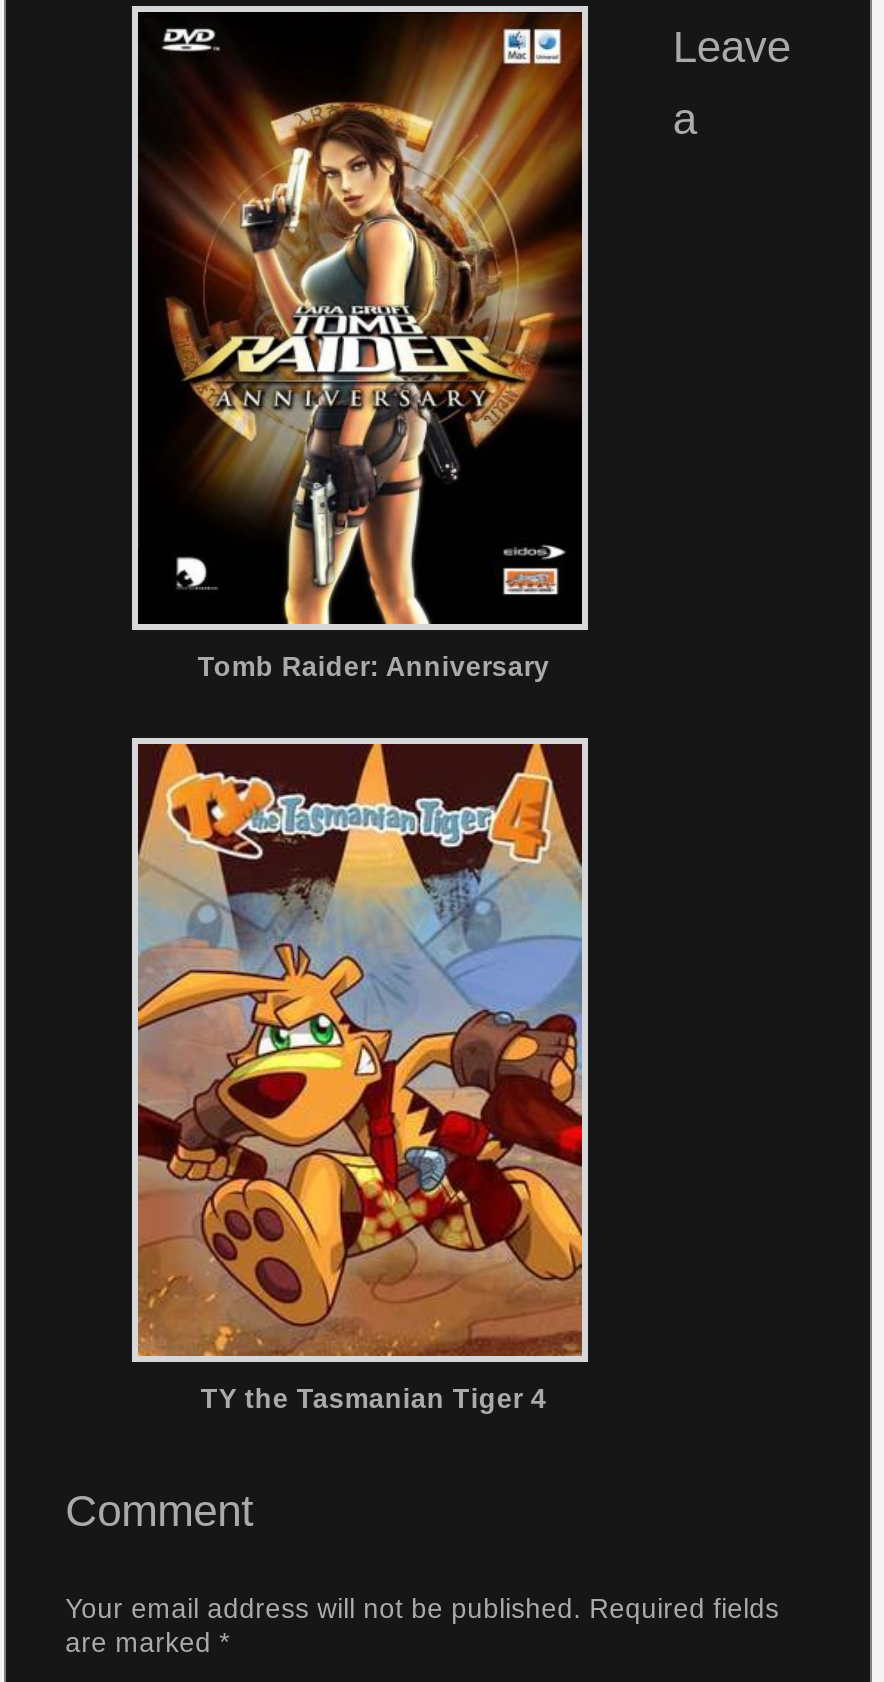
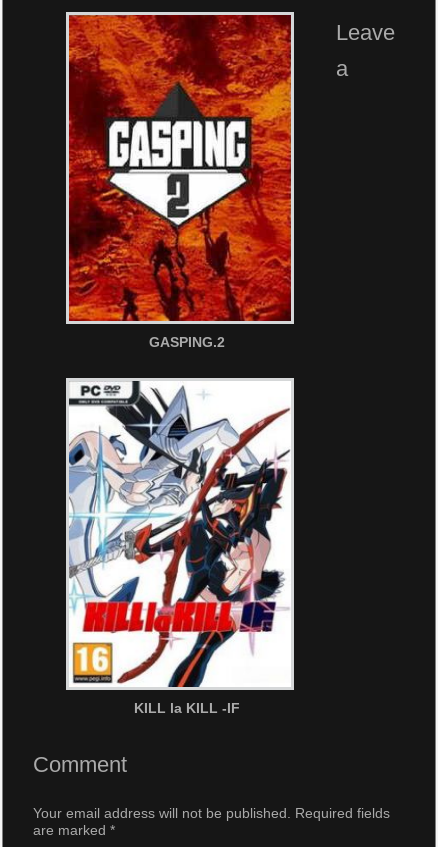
[136,10,584,683] [image] | Tomb Raider: Anniversary -> [68,14,292,350] [image] | GASPING.2
[136,742,584,1415] [image] | TY the Tasmanian Tiger 4 -> [68,380,292,716] [image] | KILL la KILL -IF

